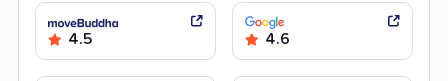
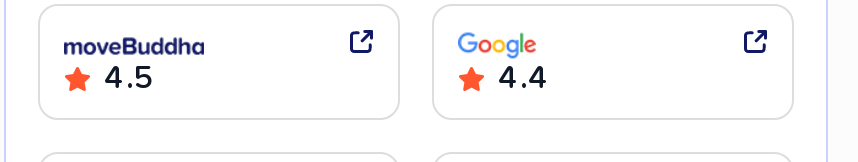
[261,31,290,47] 4.6 -> [490,61,550,93] 4.4

